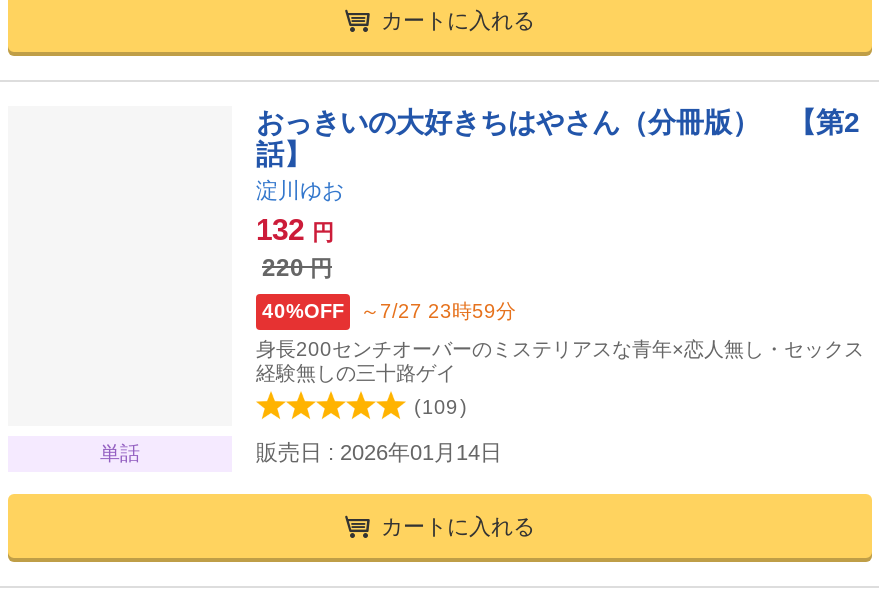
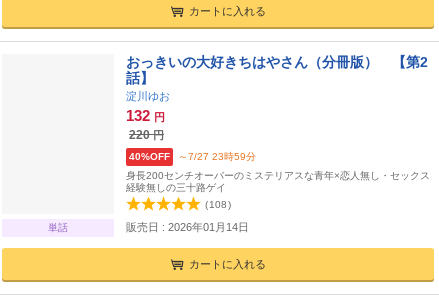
[414,396,466,418] (109) -> [205,199,231,210] (108)

